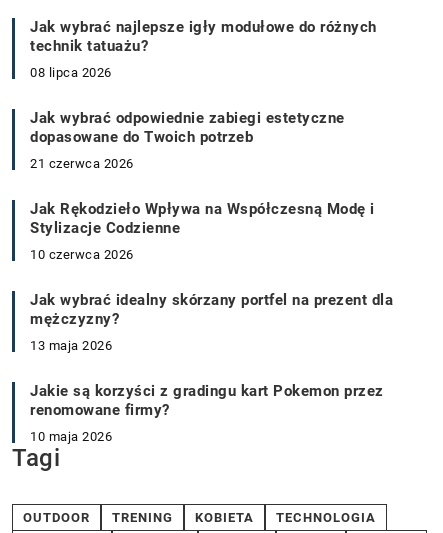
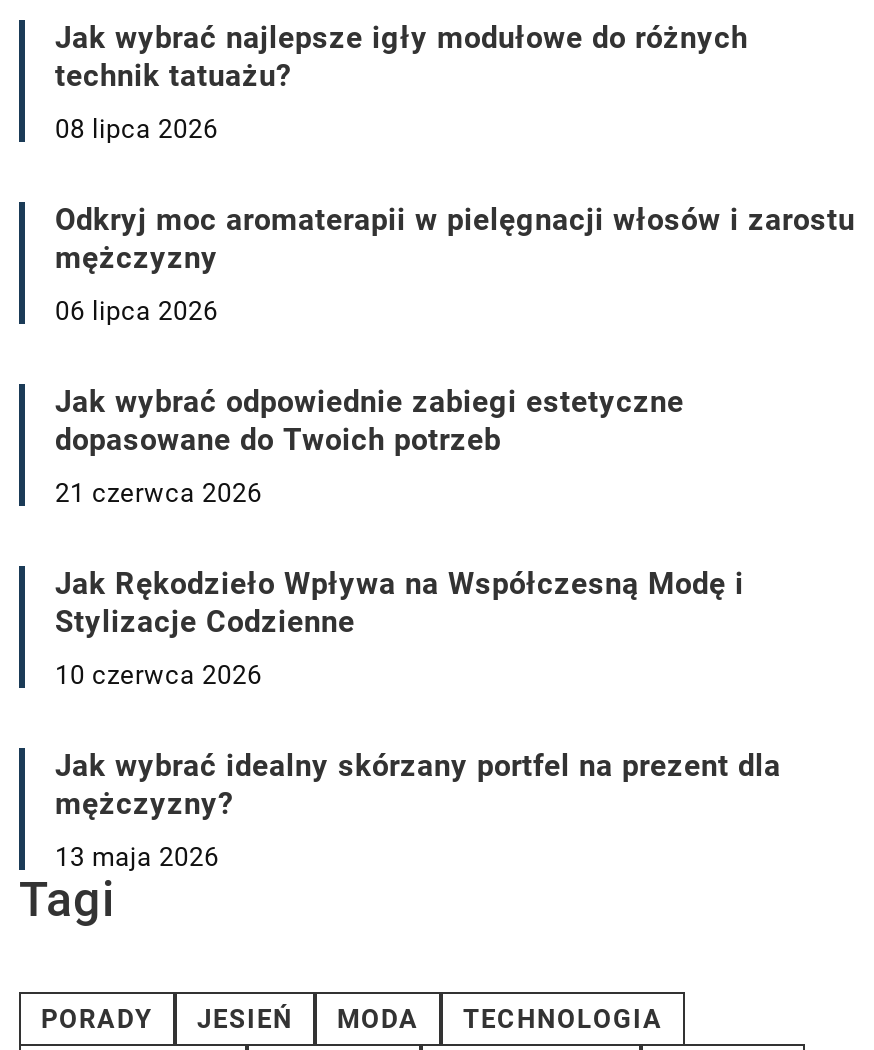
none -> [55,203,855,327] Odkryj moc aromaterapii w pielęgnacji włosów i zarostu | mężczyzny | 06 lipca 2026
moved [30,109,393,353] -> [55,385,781,873]: Jak wybrać odpowiednie zabiegi estetyczne | dopasowane do Twoich potrzeb | 21 czerwca 2026 | ... | mężczyzny? | 13 maja 2026
[30,382,383,444] Jakie są korzyści z gradingu kart Pokemon przez | renomowane firmy? | 10 maja 2026 -> none
[23,510,254,525] OUTDOOR | TRENING | KOBIETA -> [41,1005,419,1035] PORADY | JESIEŃ | MODA

